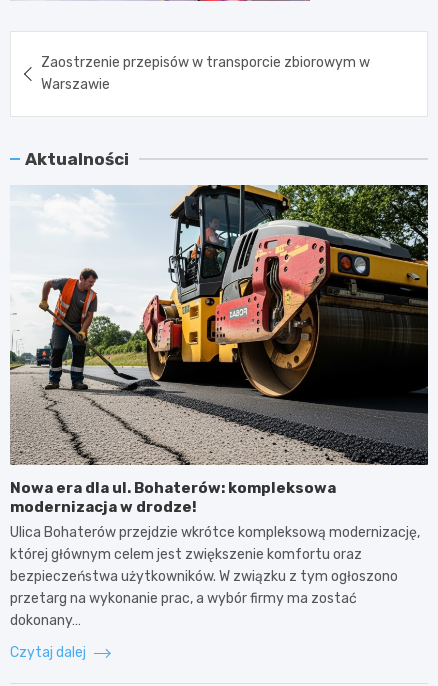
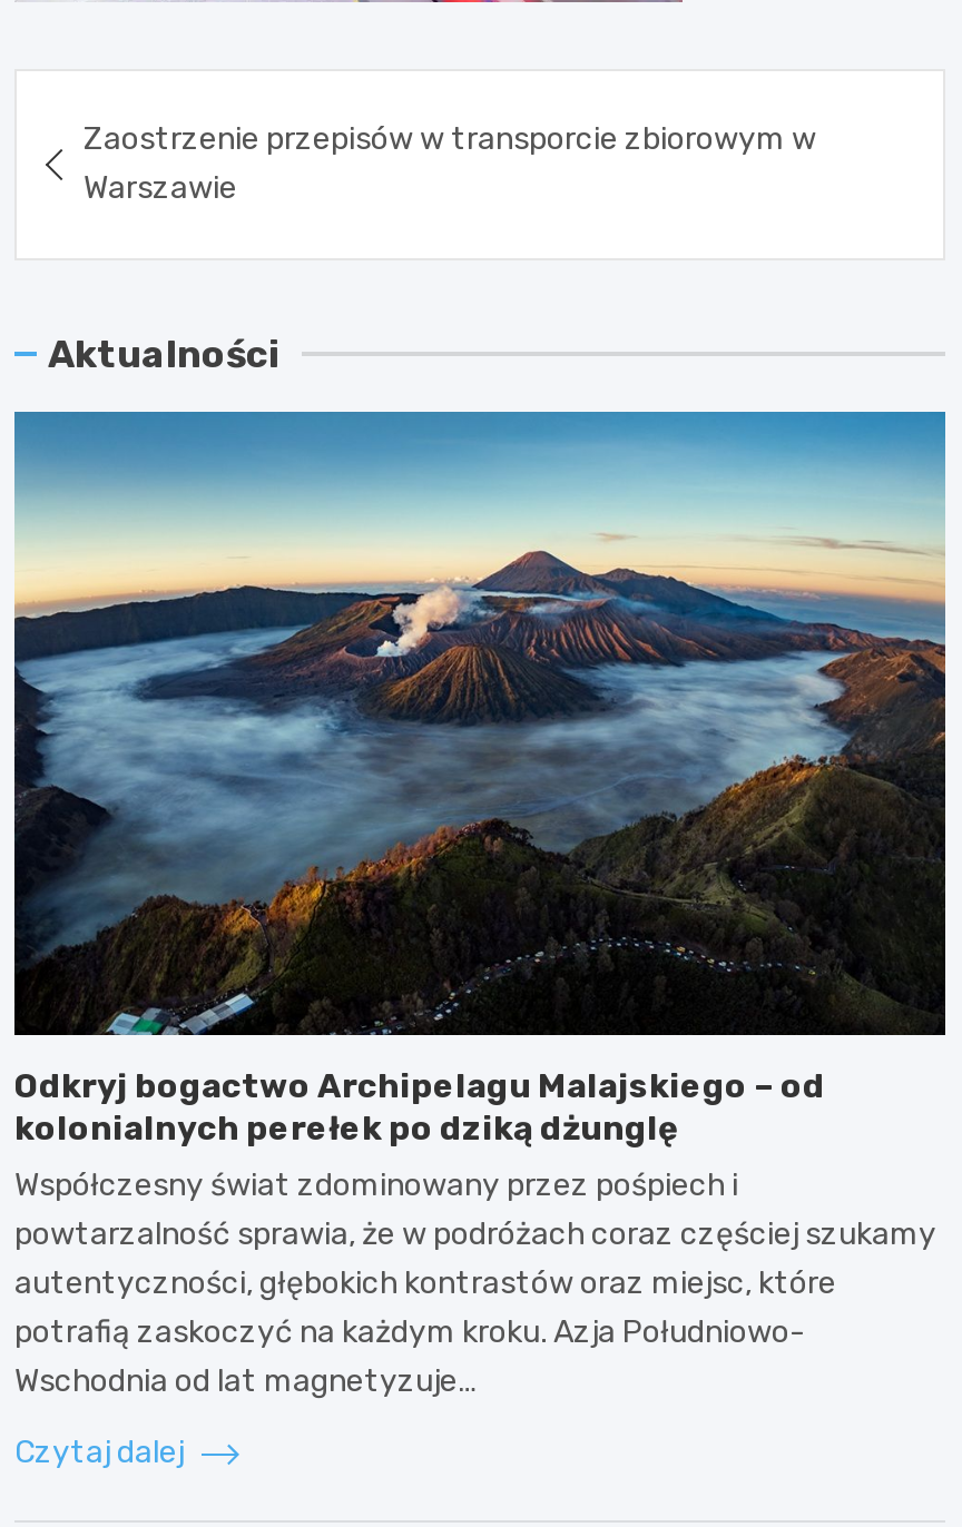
[9,184,429,629] [image] | Nowa era dla ul. Bohaterów: kompleksowa | modernizacja w drodze! | Ulica Bohaterów przejdzie wkrótce kompleksową modernizację, | której głównym celem jest zwiększenie komfortu oraz | bezpieczeństwa użytkowników. W związku z tym ogłoszono | przetarg na wykonanie prac, a wybór firmy ma zostać | dokonany… -> [12,410,948,1400] [image] | Odkryj bogactwo Archipelagu Malajskiego – od | kolonialnych perełek po dziką dżunglę | Współczesny świat zdominowany przez pośpiech i | powtarzalność sprawia, że w podróżach coraz częściej szukamy | autentyczności, głębokich kontrastów oraz miejsc, które | potrafią zaskoczyć na każdym kroku. Azja Południowo- | Wschodnia od lat magnetyzuje…

